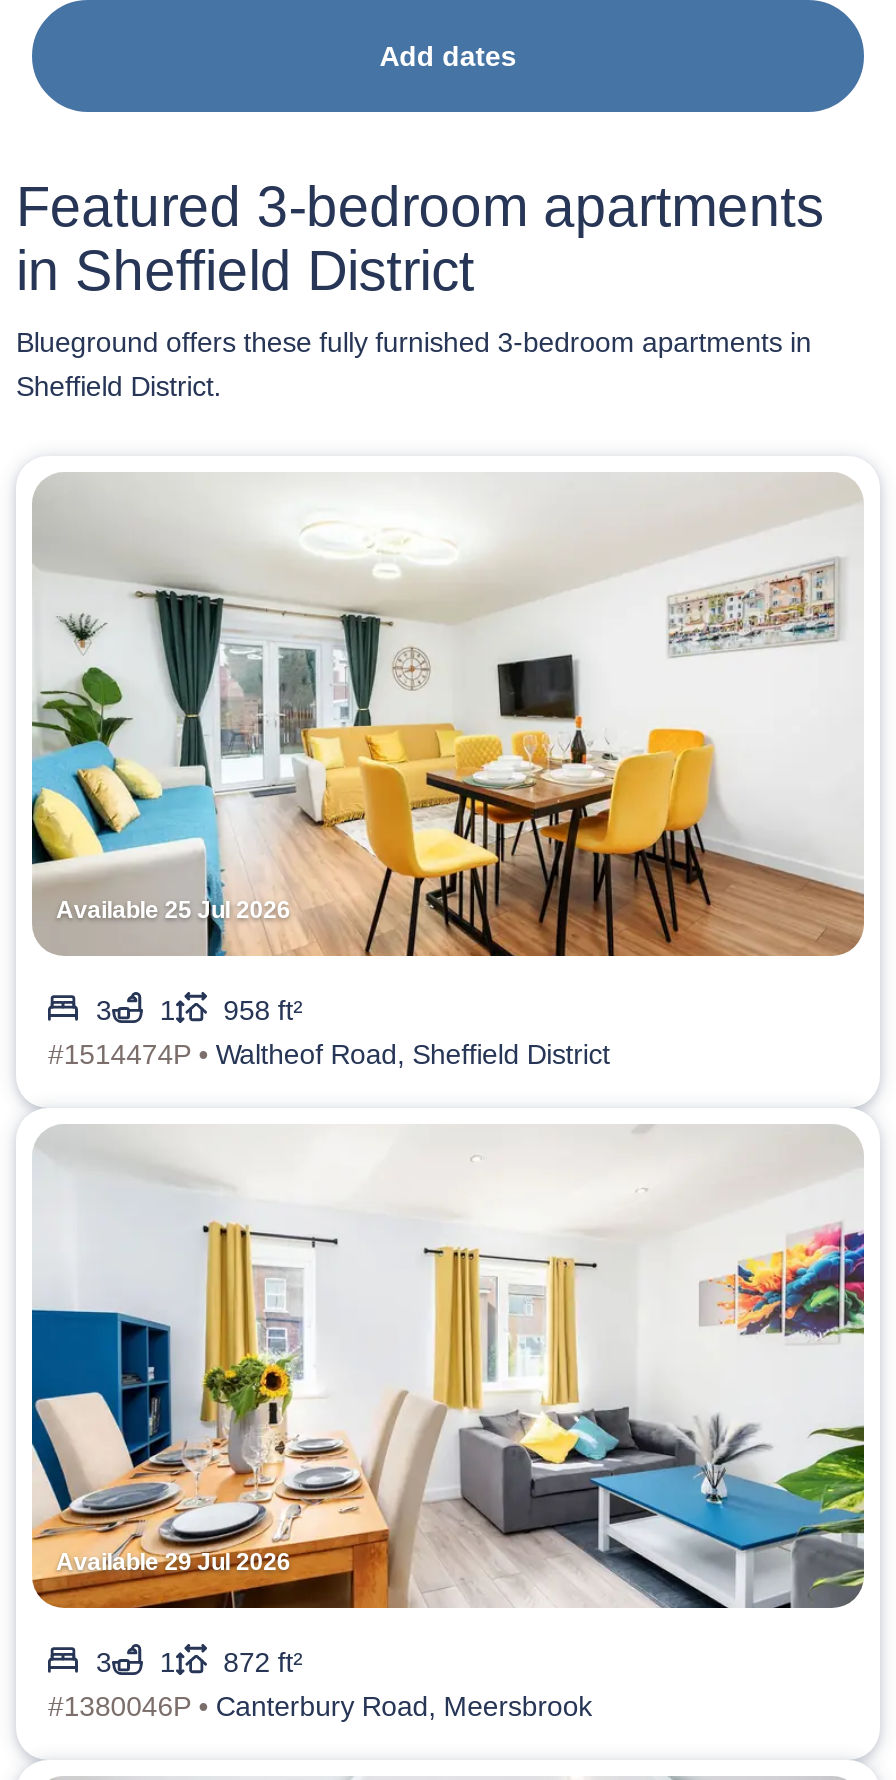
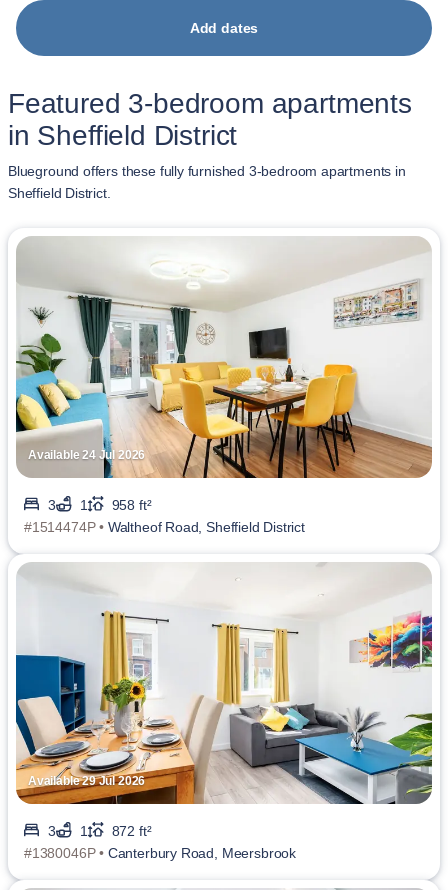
[56,896,290,924] Available 25 Jul 2026 -> [28,448,145,462] Available 24 Jul 2026

